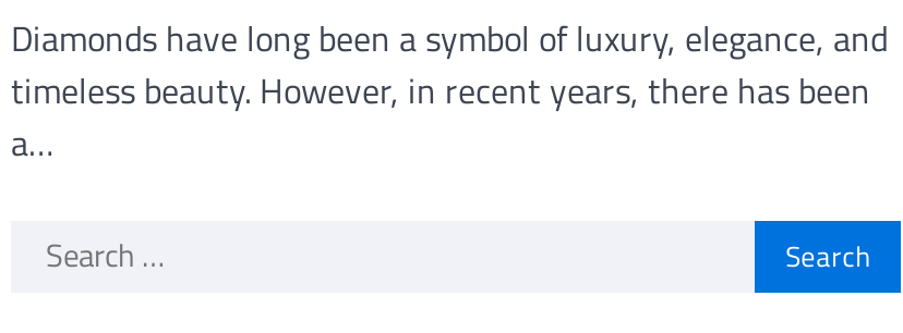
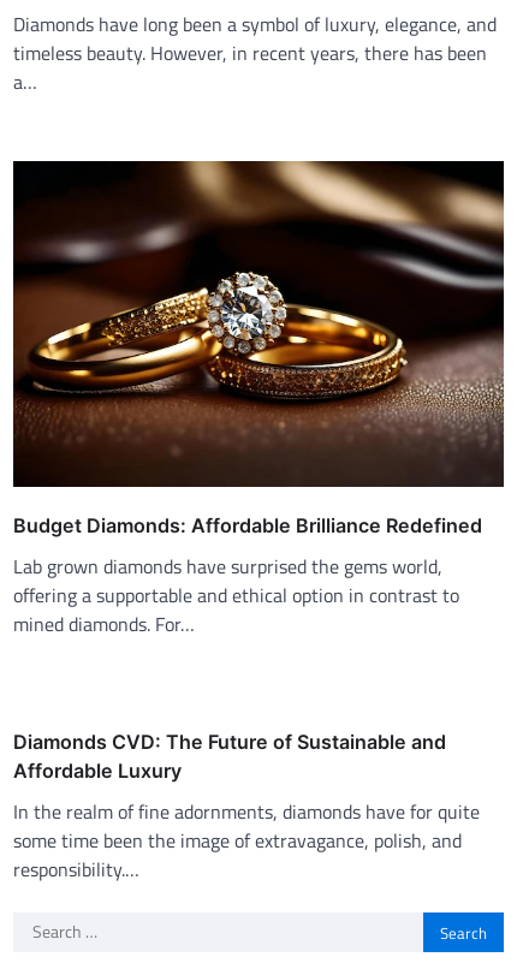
none -> [12,160,505,639] [image] | Budget Diamonds: Affordable Brilliance Redefined | Lab grown diamonds have surprised the gems world, | offering a supportable and ethical option in contrast to | mined diamonds. For…
none -> [13,730,480,884] Diamonds CVD: The Future of Sustainable and | Affordable Luxury | In the realm of fine adornments, diamonds have for quite | some time been the image of extravagance, polish, and | responsibility.…

